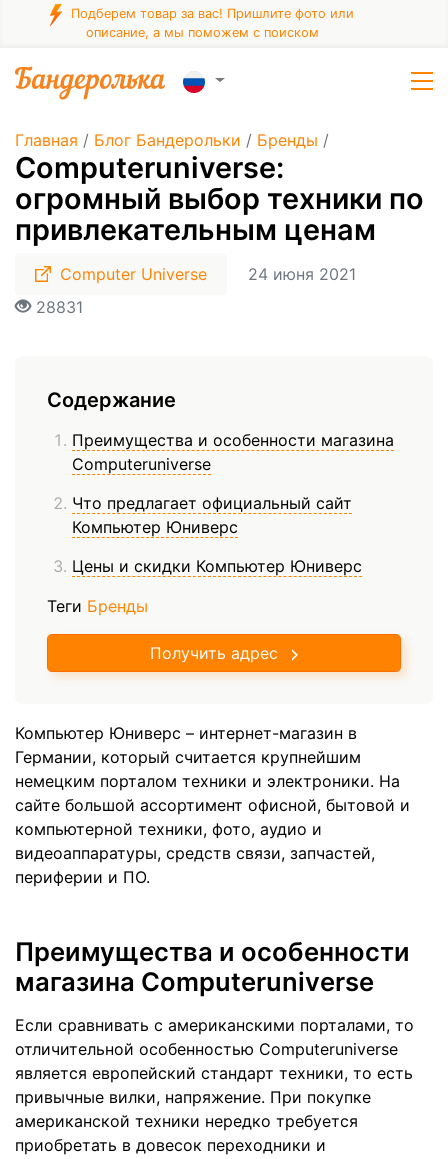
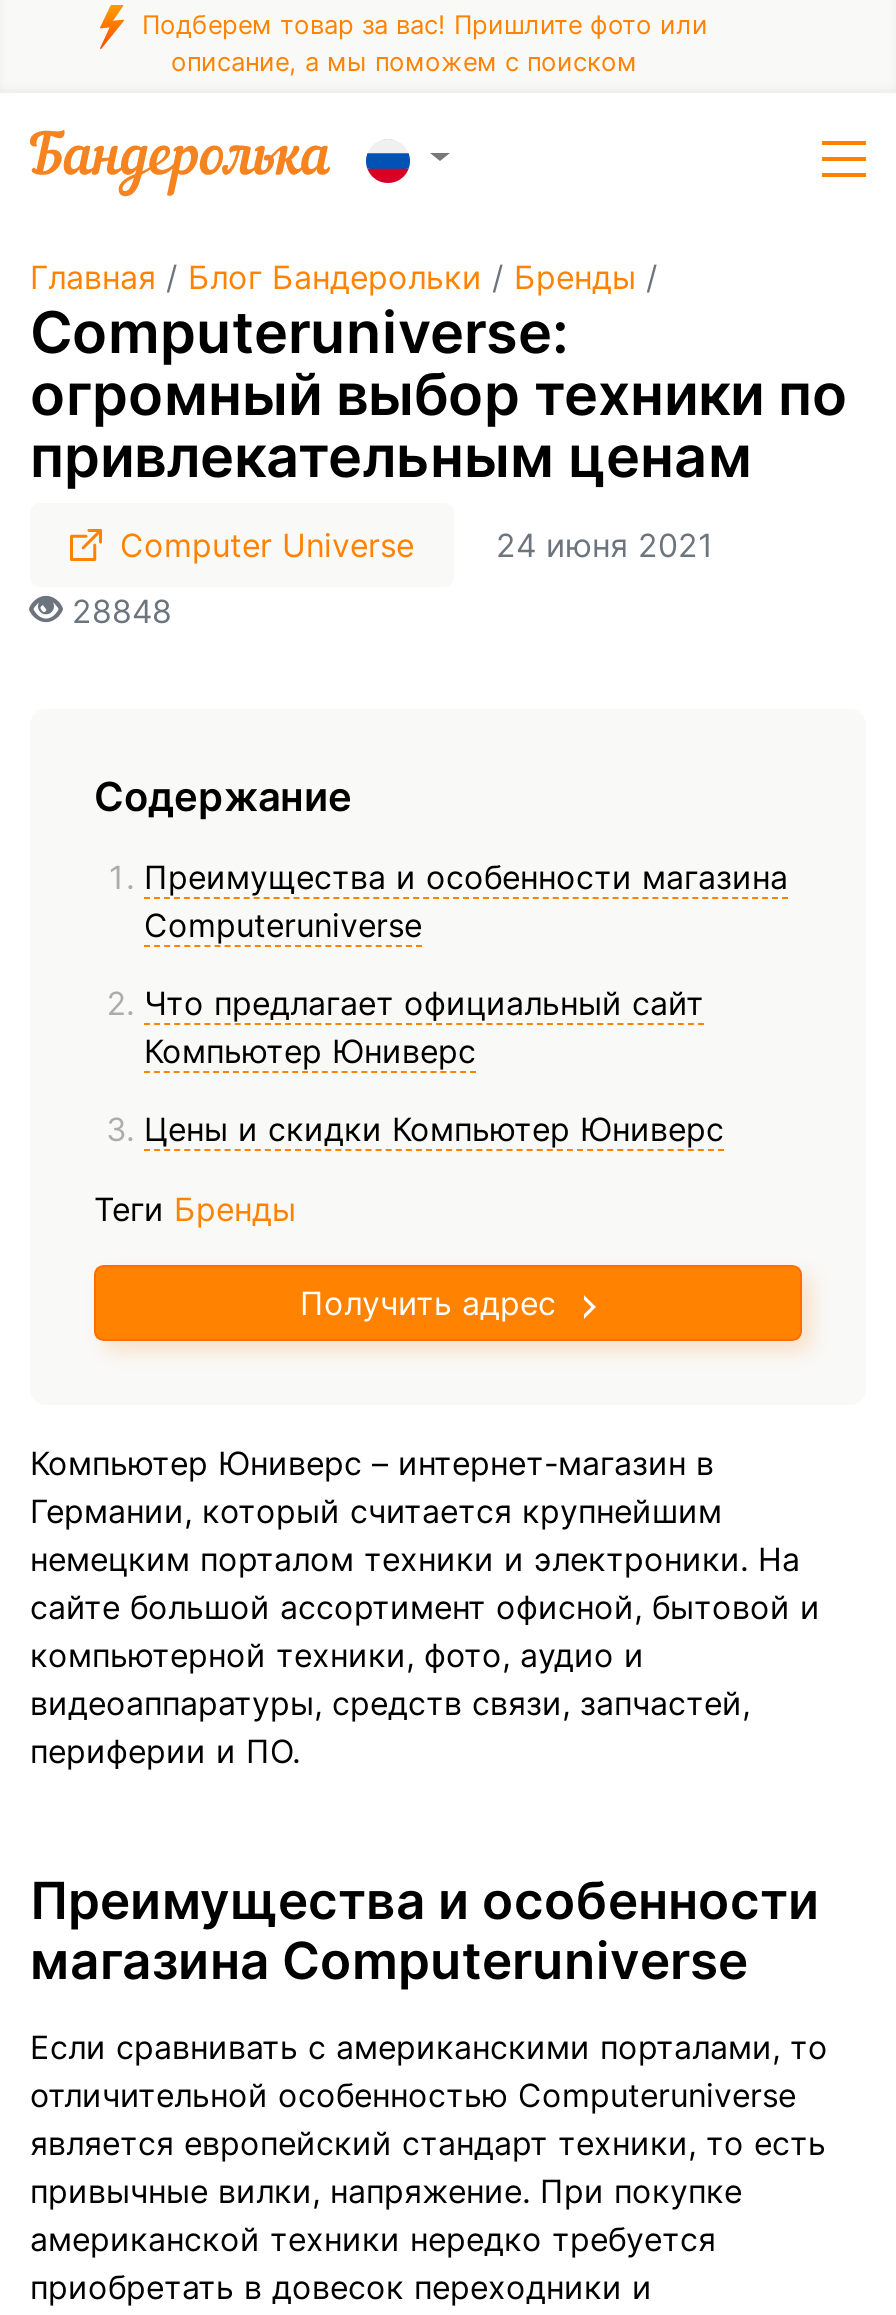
[31,297,83,317] 28831 -> [62,591,172,631] 28848

